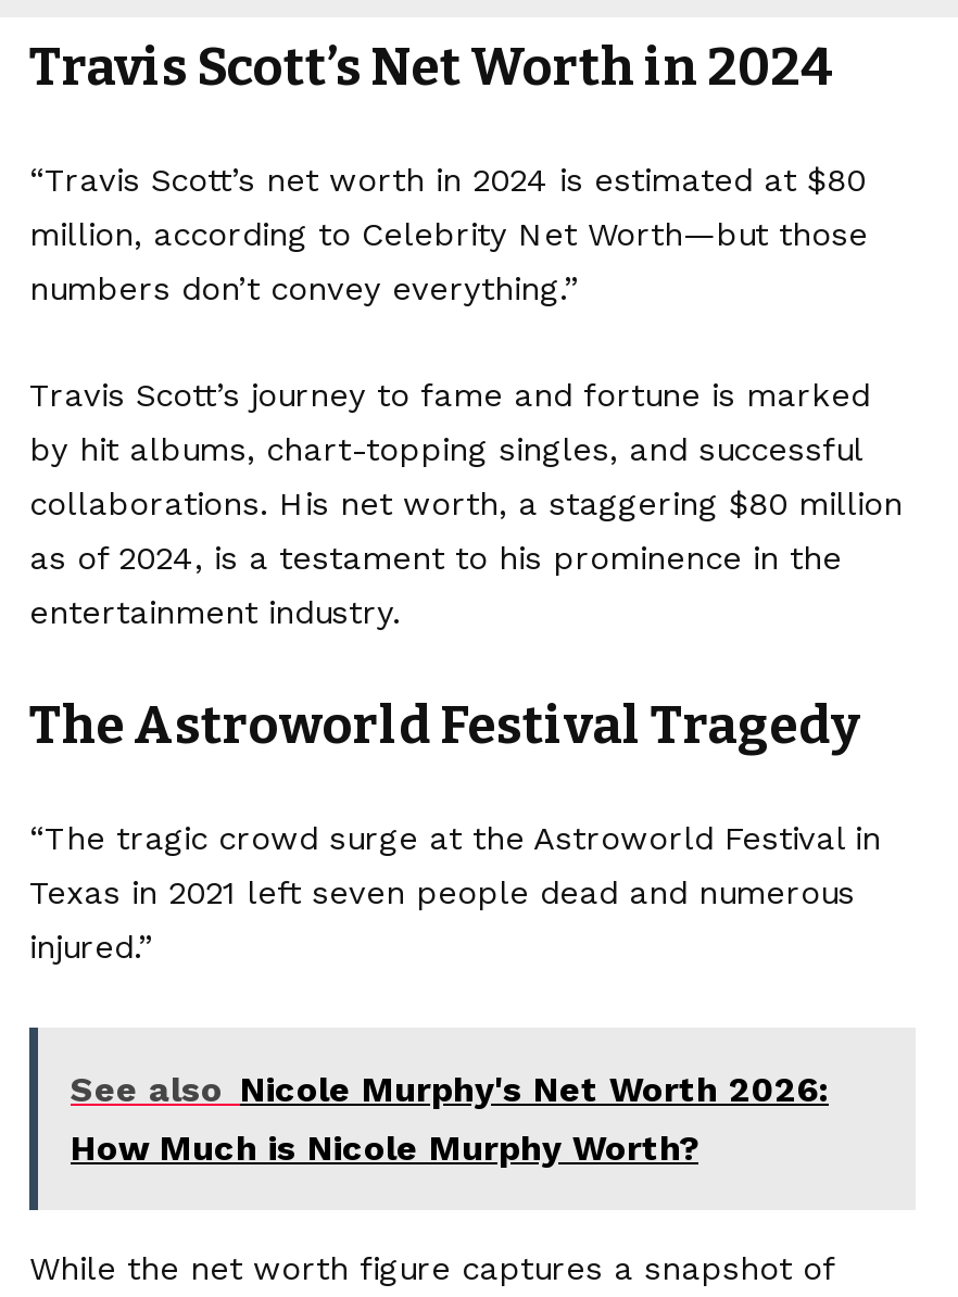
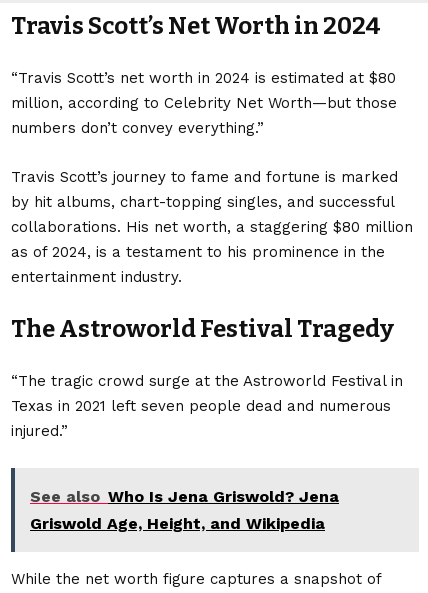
[71,1068,829,1168] See also Nicole Murphy's Net Worth 2026: | How Much is Nicole Murphy Worth? -> [30,487,339,533] See also Who Is Jena Griswold? Jena | Griswold Age, Height, and Wikipedia

